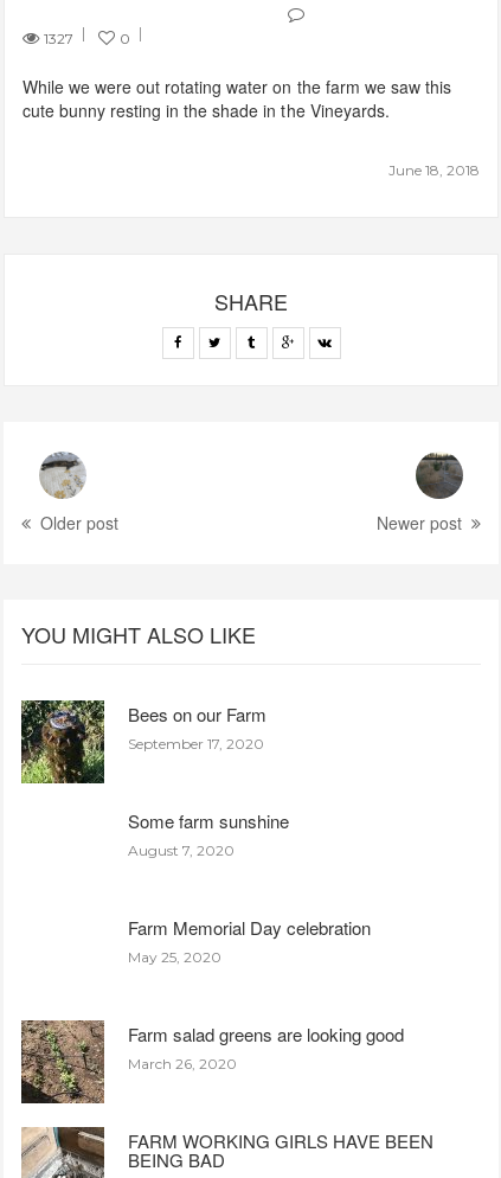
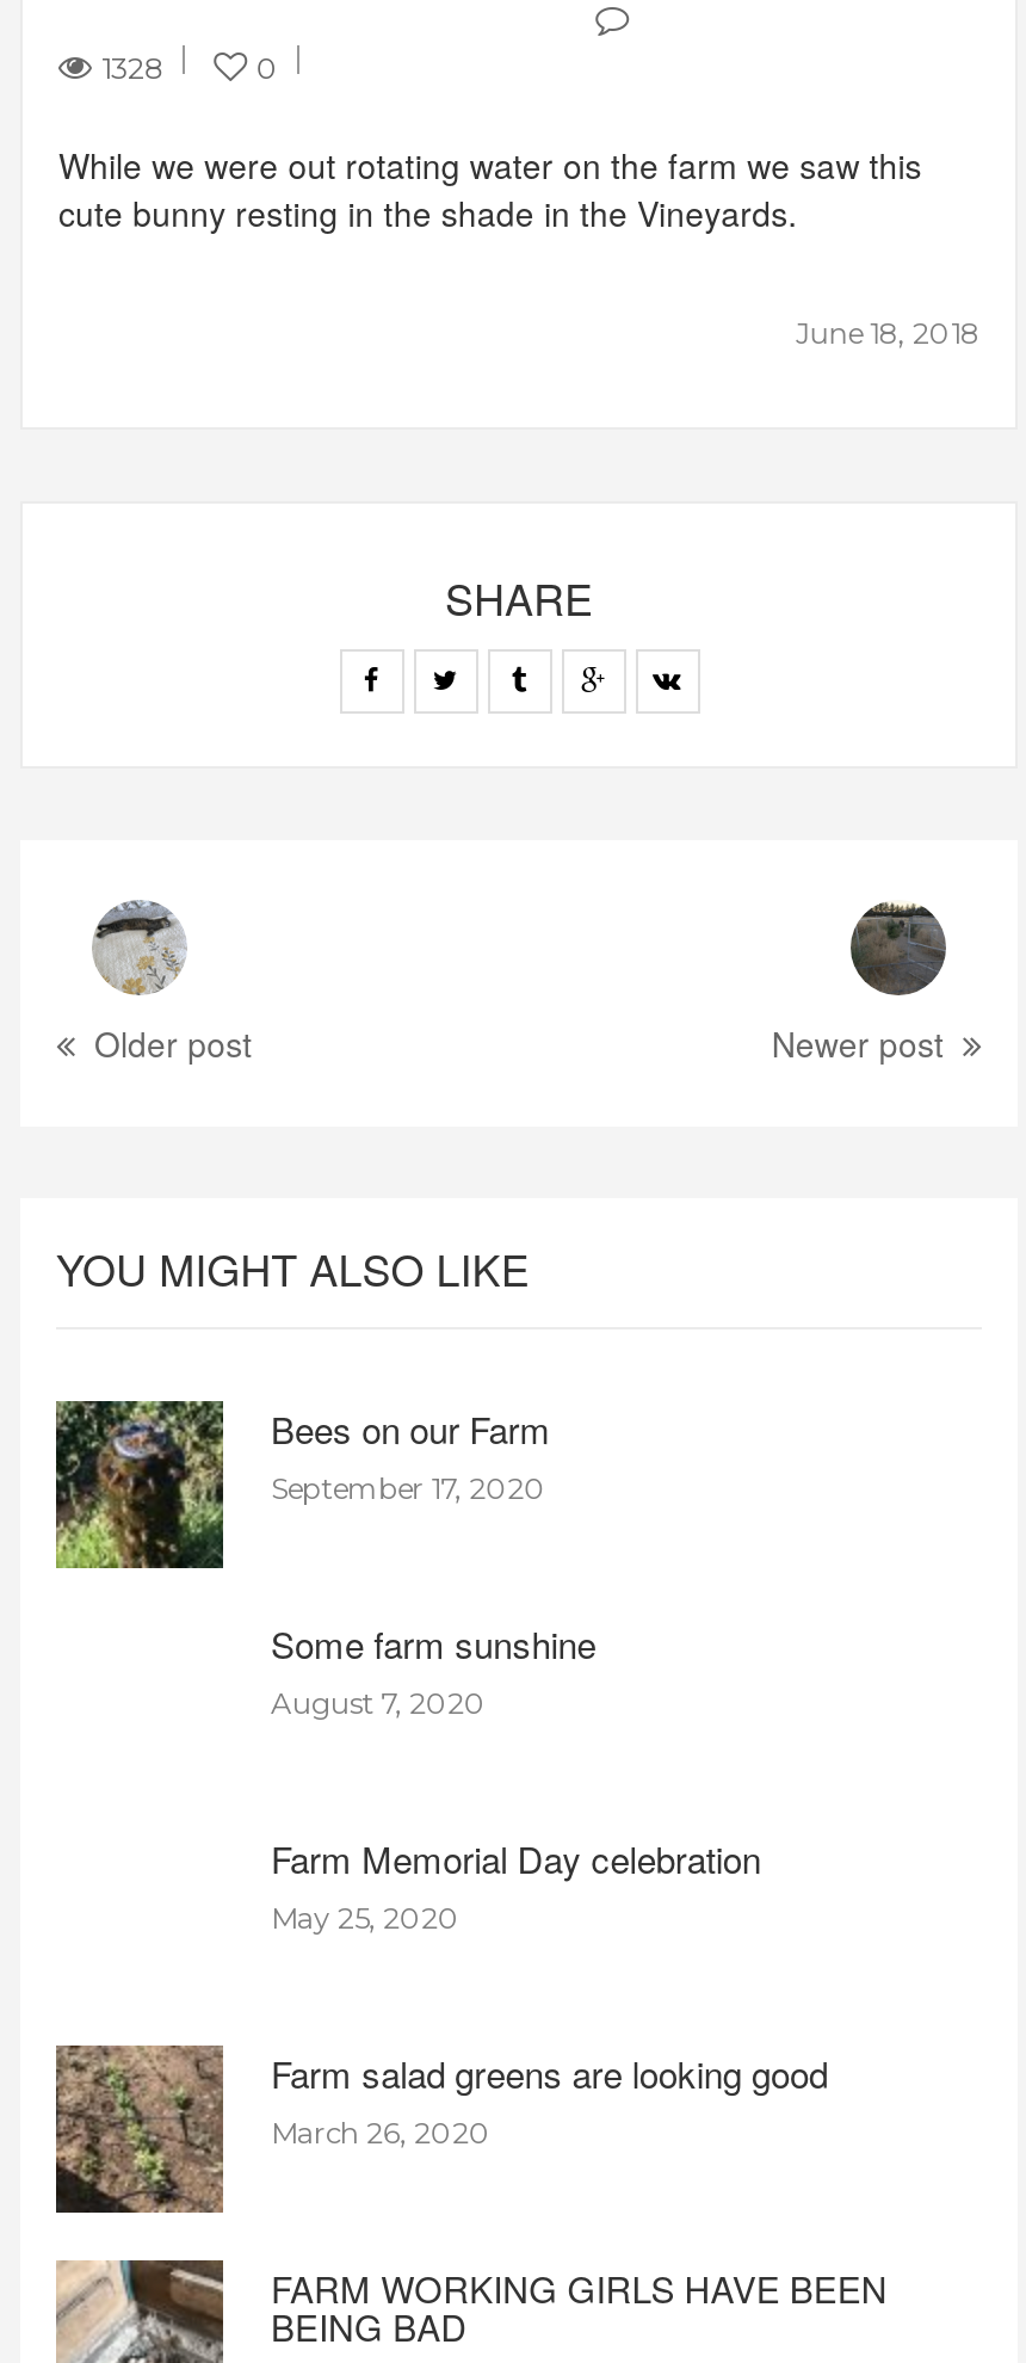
[44,30,74,48] 1327 -> [101,50,164,86] 1328

